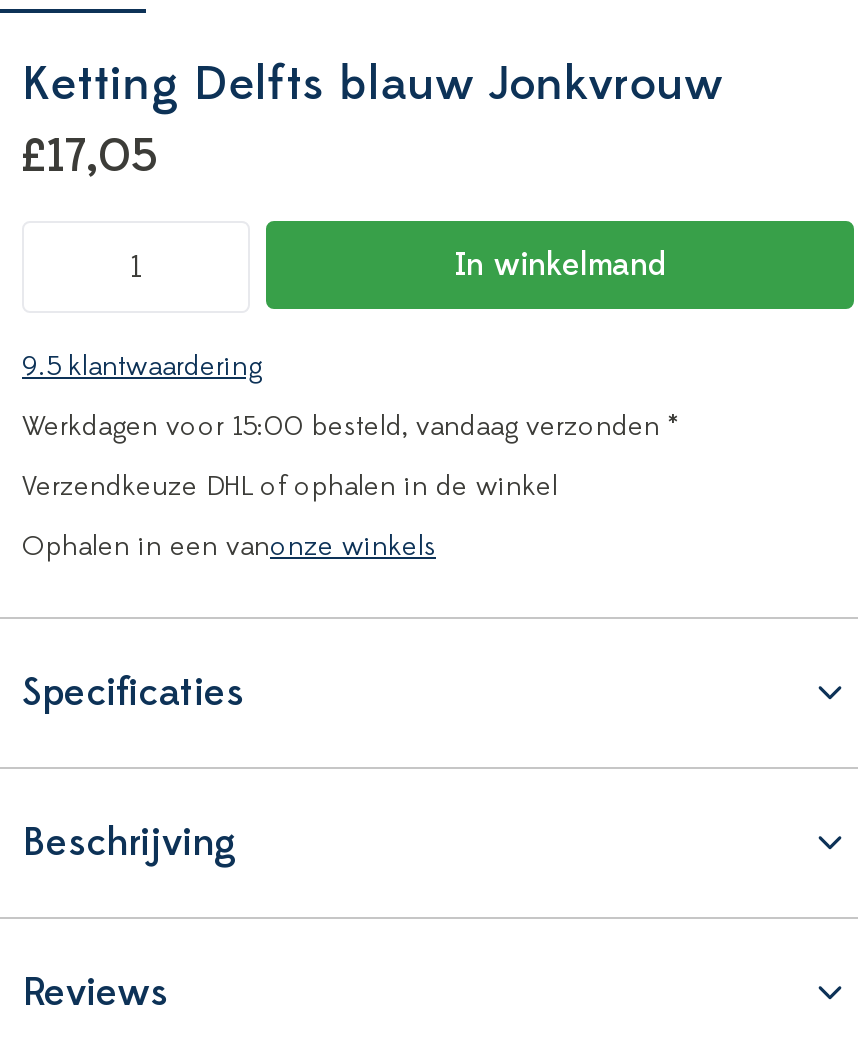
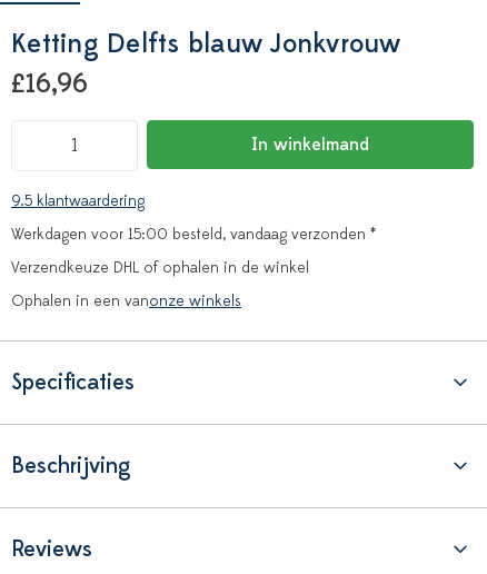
[22,125,156,187] £17,05 -> [11,67,88,101] £16,96

